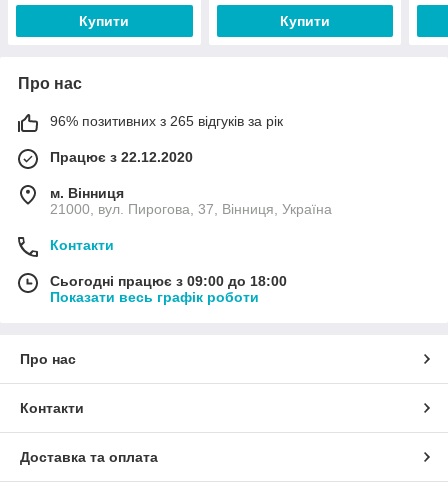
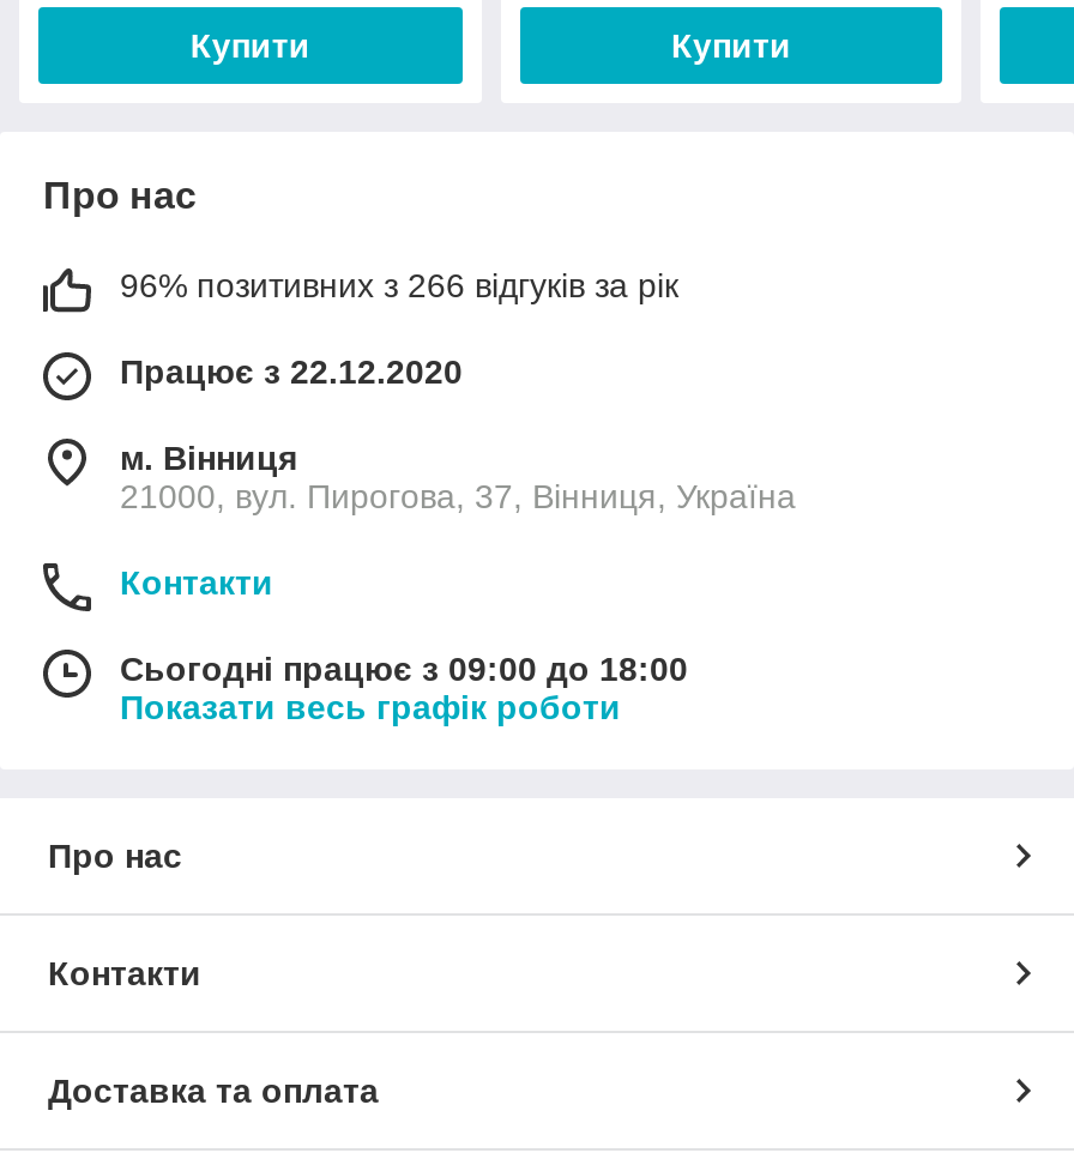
[50,113,283,129] 96% позитивних з 265 відгуків за рік -> [120,266,678,304] 96% позитивних з 266 відгуків за рік

